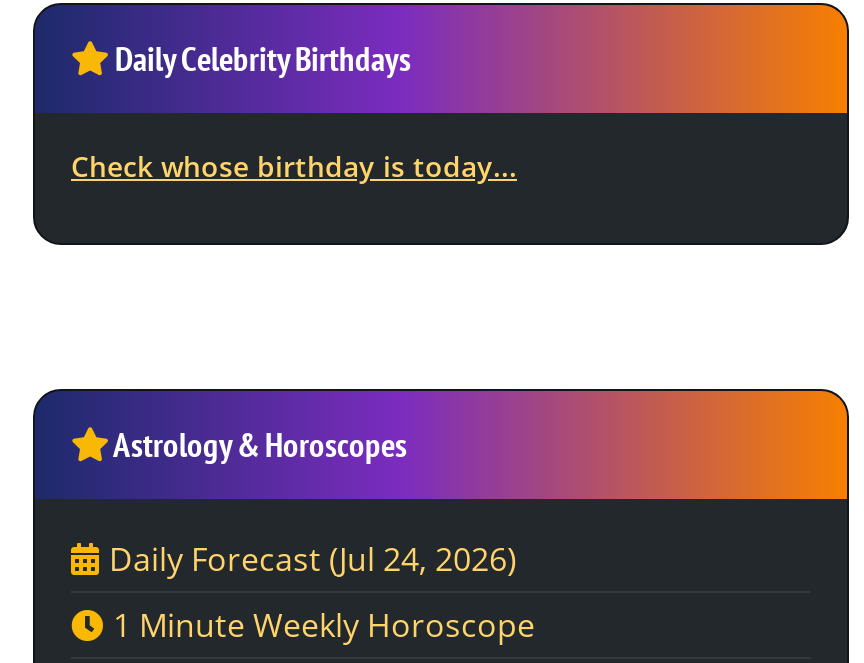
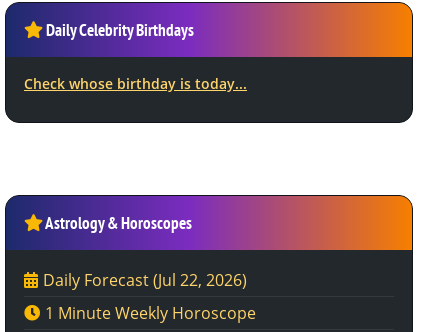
[109,536,517,580] Daily Forecast (Jul 24, 2026) -> [43,269,247,291] Daily Forecast (Jul 22, 2026)

